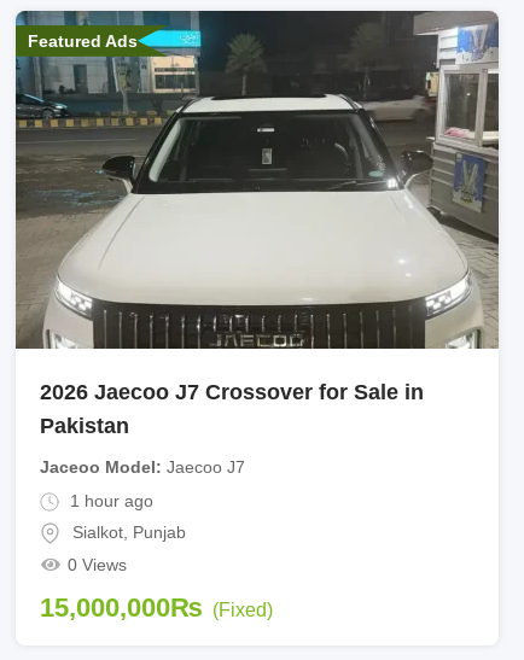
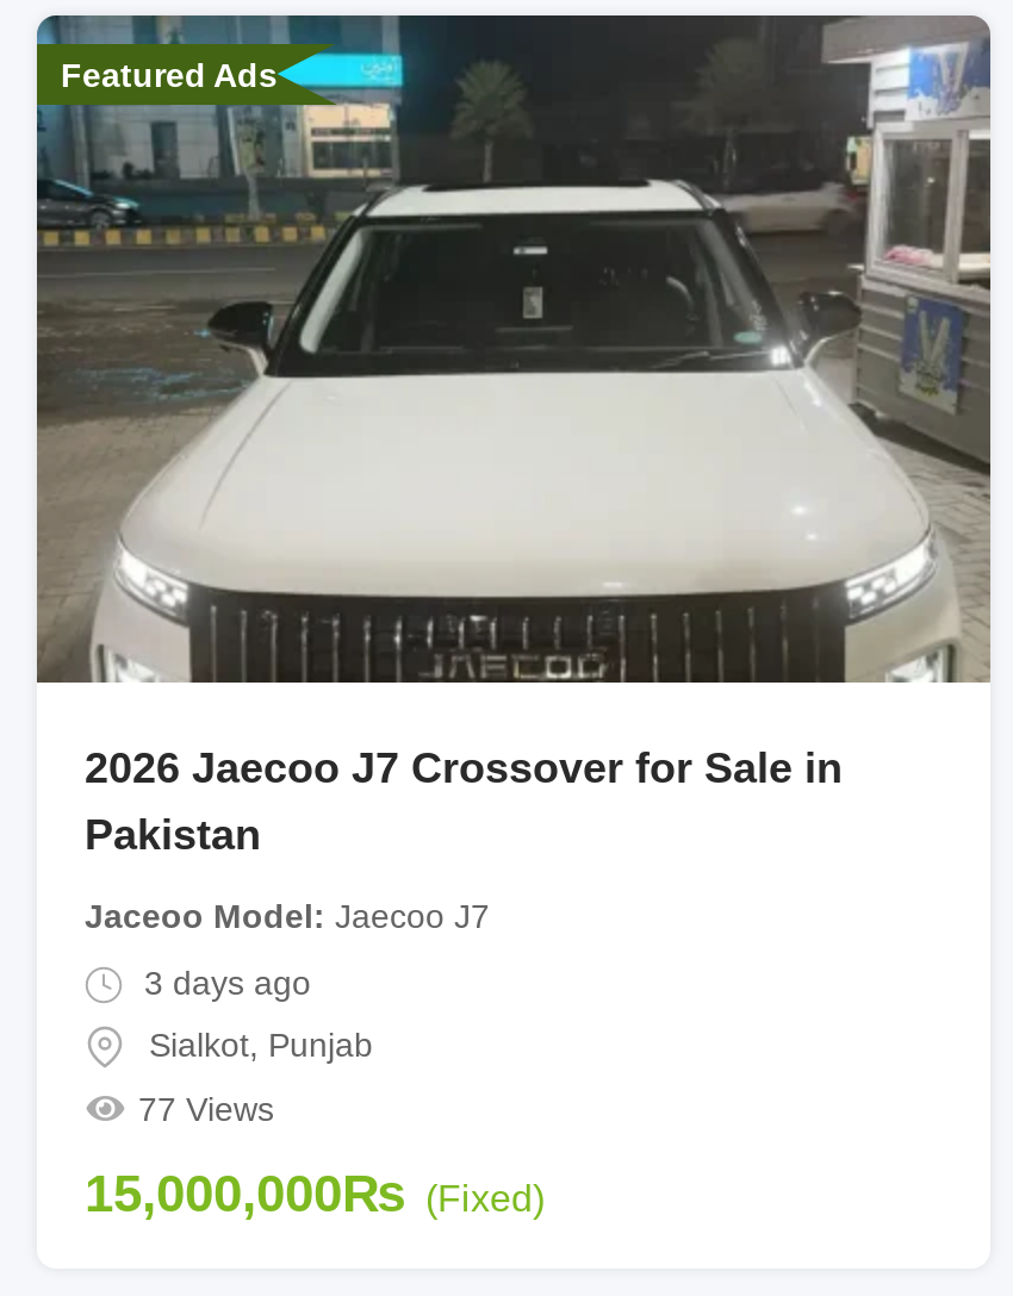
[65,491,153,510] 1 hour ago -> [135,963,311,1001] 3 days ago
[67,556,126,575] 0 Views -> [138,1091,274,1129] 77 Views

